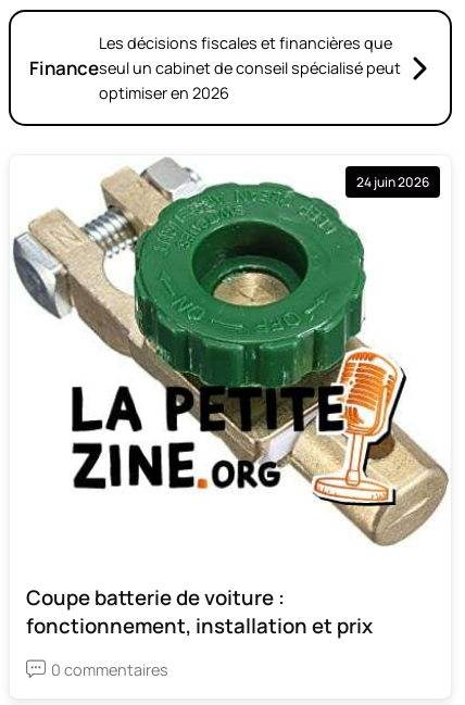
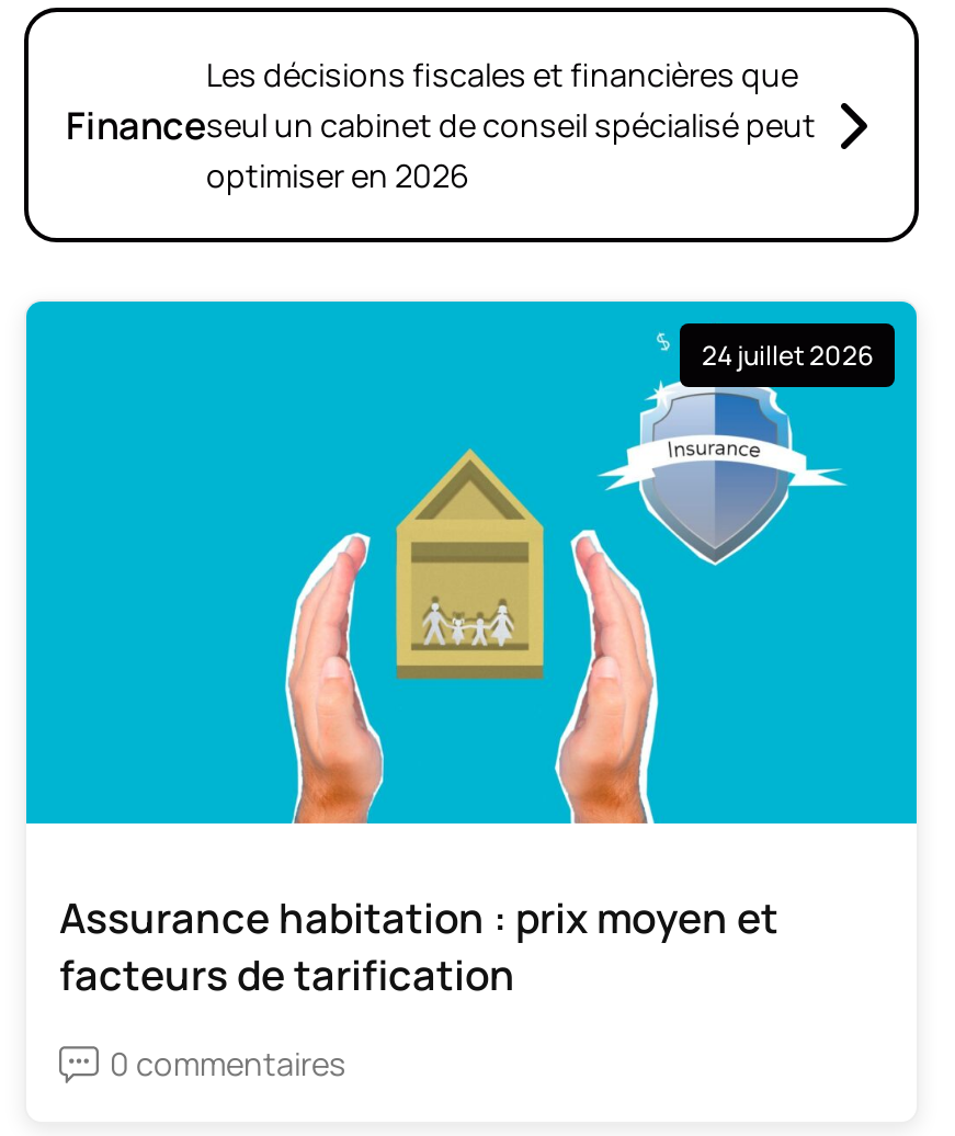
[10,156,451,547] [image] | 24 juin 2026 -> [24,299,919,828] [image] | 24 juillet 2026
[26,583,373,640] Coupe batterie de voiture : | fonctionnement, installation et prix -> [59,890,778,1004] Assurance habitation : prix moyen et | facteurs de tarification

